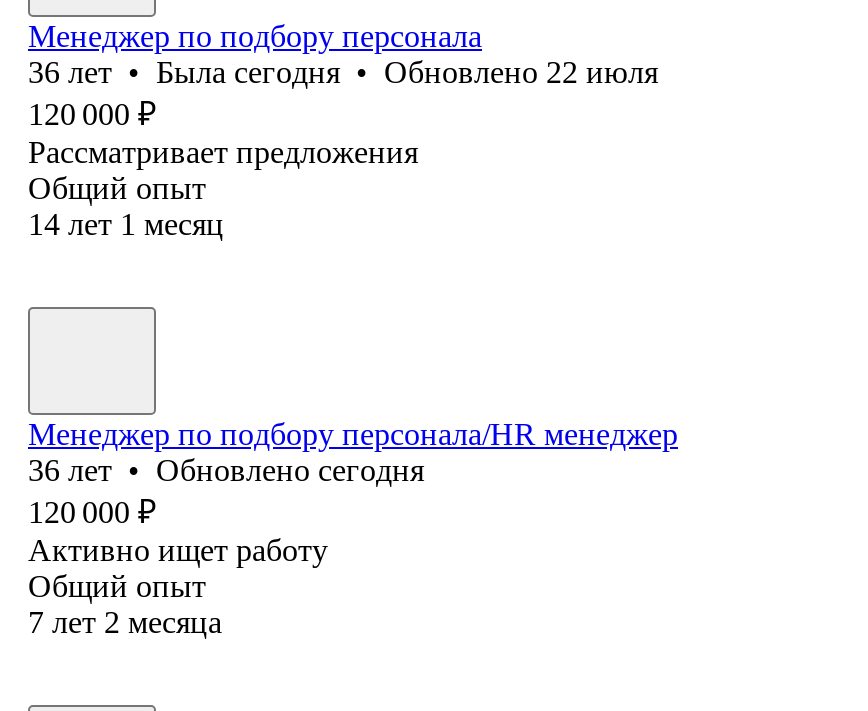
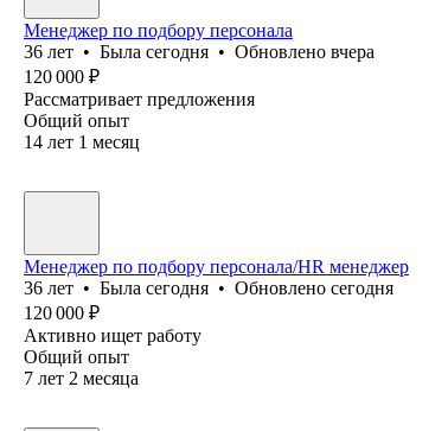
[28,55,658,89] 36 лет • Была сегодня • Обновлено 22 июля -> [24,41,375,62] 36 лет • Была сегодня • Обновлено вчера
[28,453,424,487] 36 лет • Обновлено сегодня -> [24,278,393,298] 36 лет • Была сегодня • Обновлено сегодня

